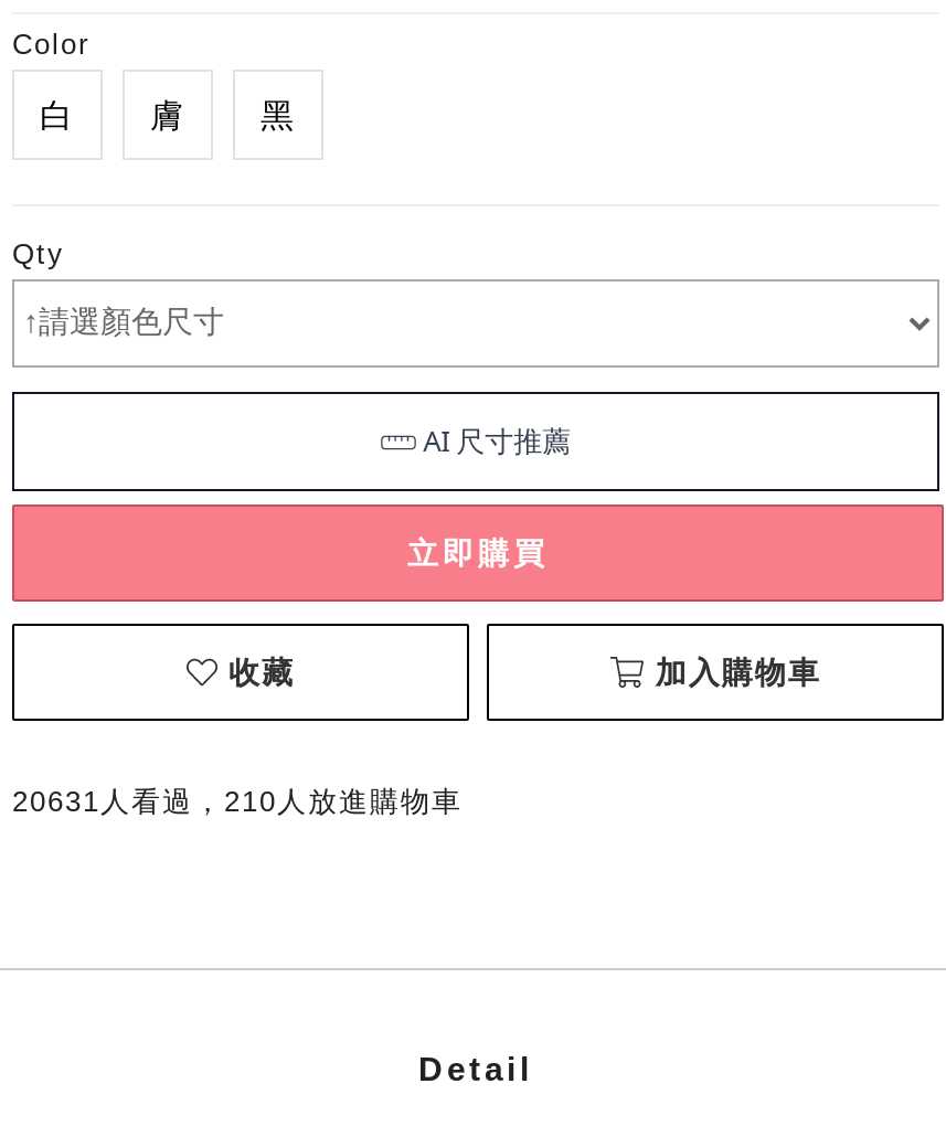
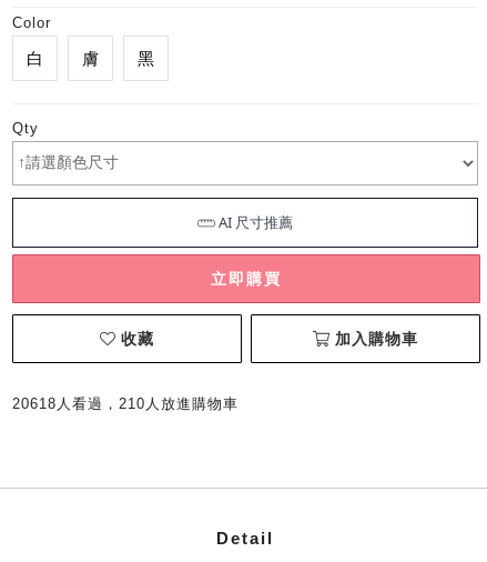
[12,785,463,818] 20631人看過，210人放進購物車 -> [12,395,239,412] 20618人看過，210人放進購物車

